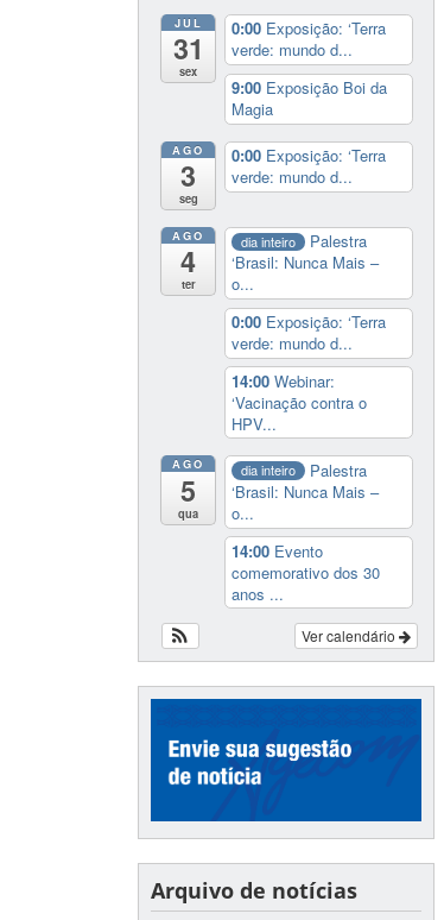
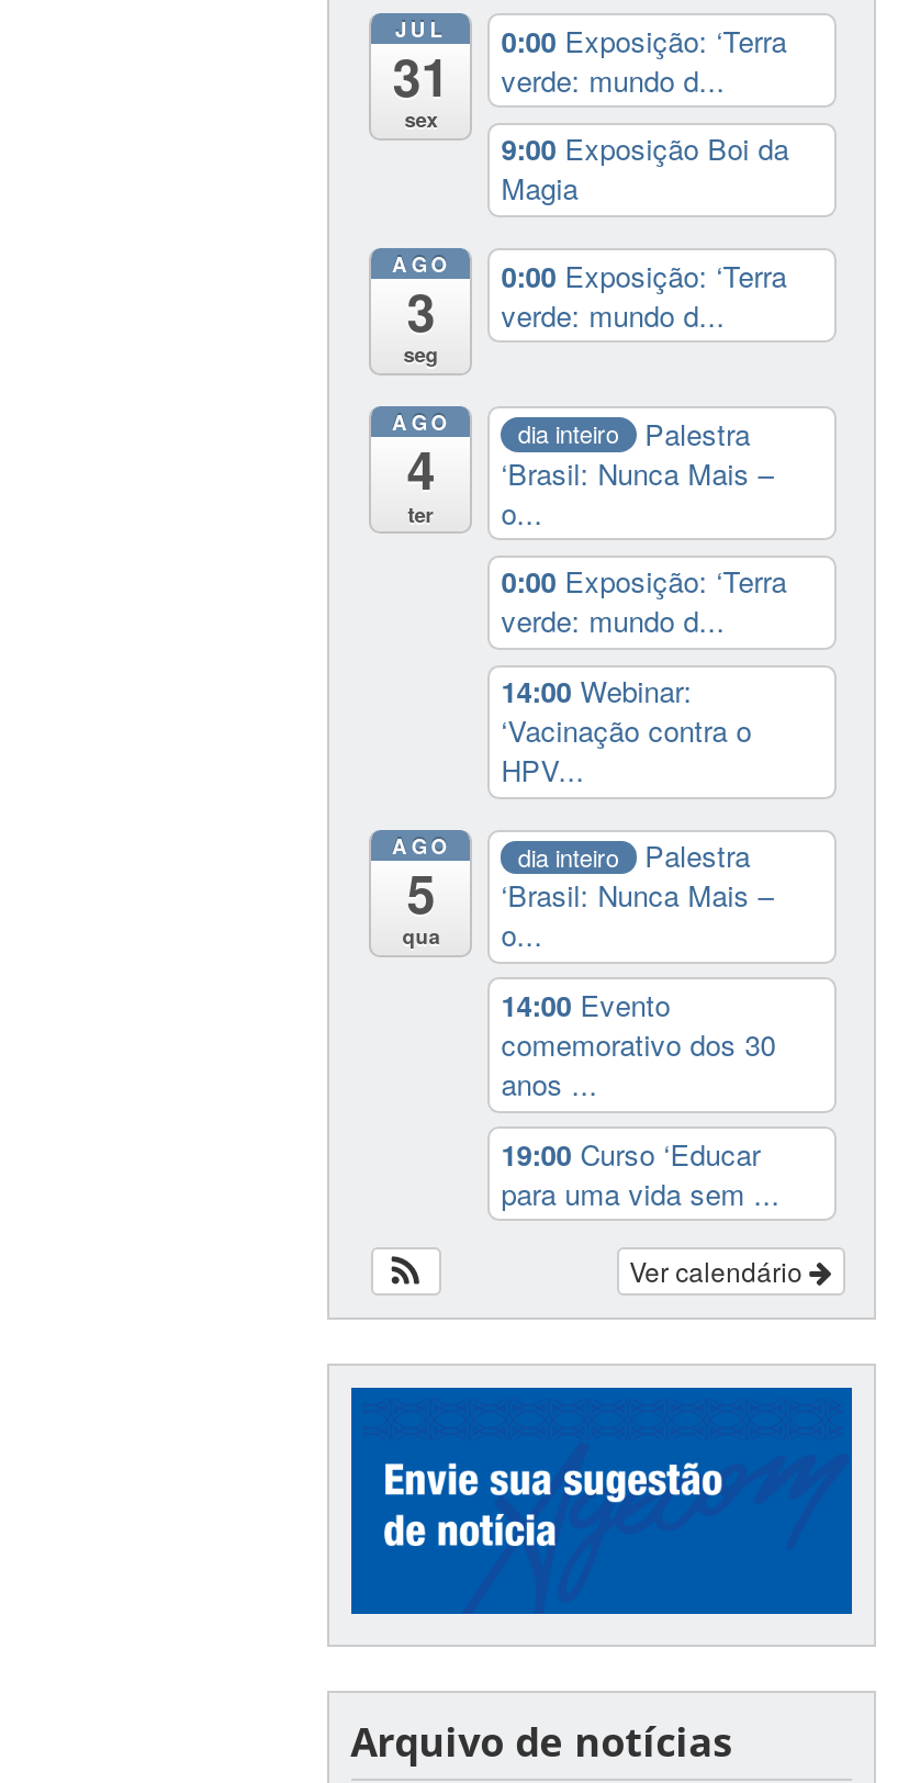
none -> [501,1133,780,1214] 19:00 Curso ‘Educar | para uma vida sem ...

